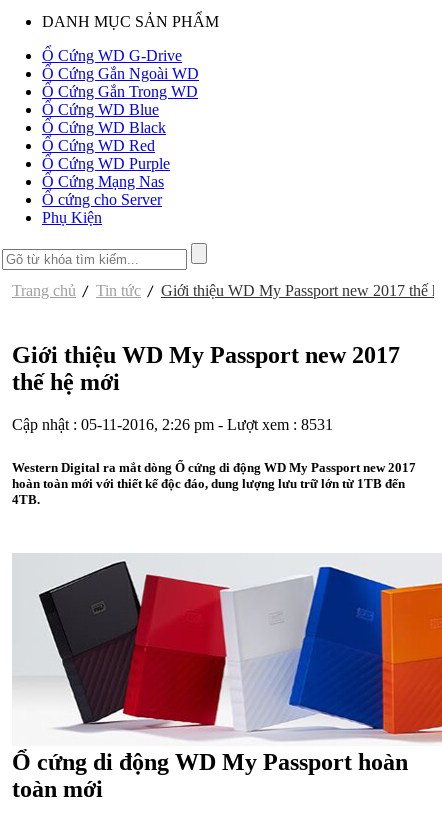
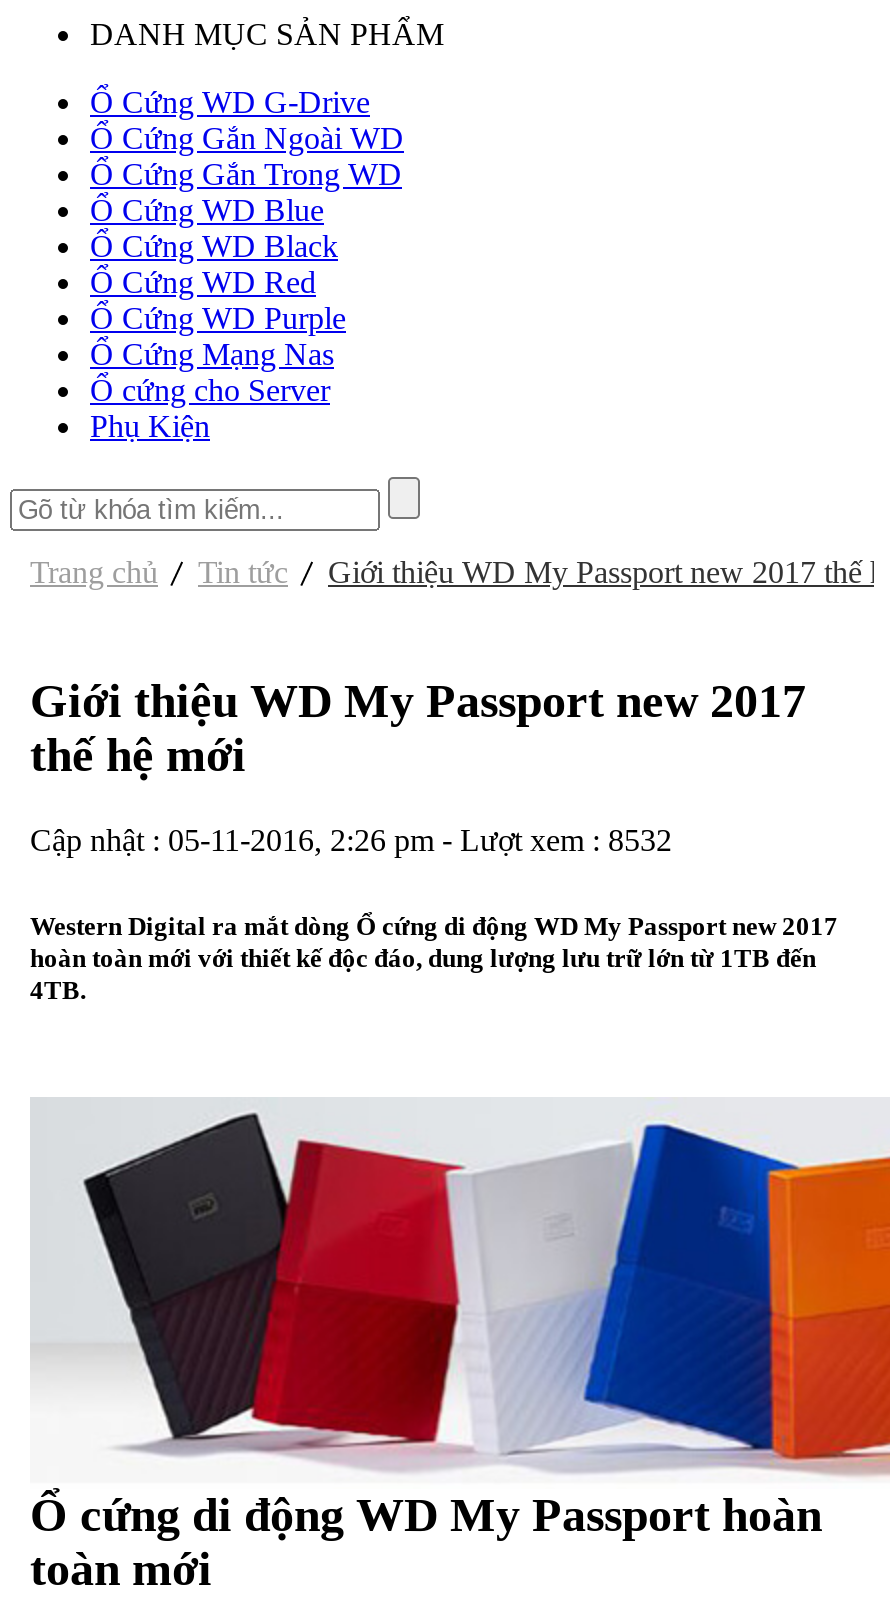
[12,416,333,433] Cập nhật : 05-11-2016, 2:26 pm - Lượt xem : 8531 -> [30,823,672,857] Cập nhật : 05-11-2016, 2:26 pm - Lượt xem : 8532

